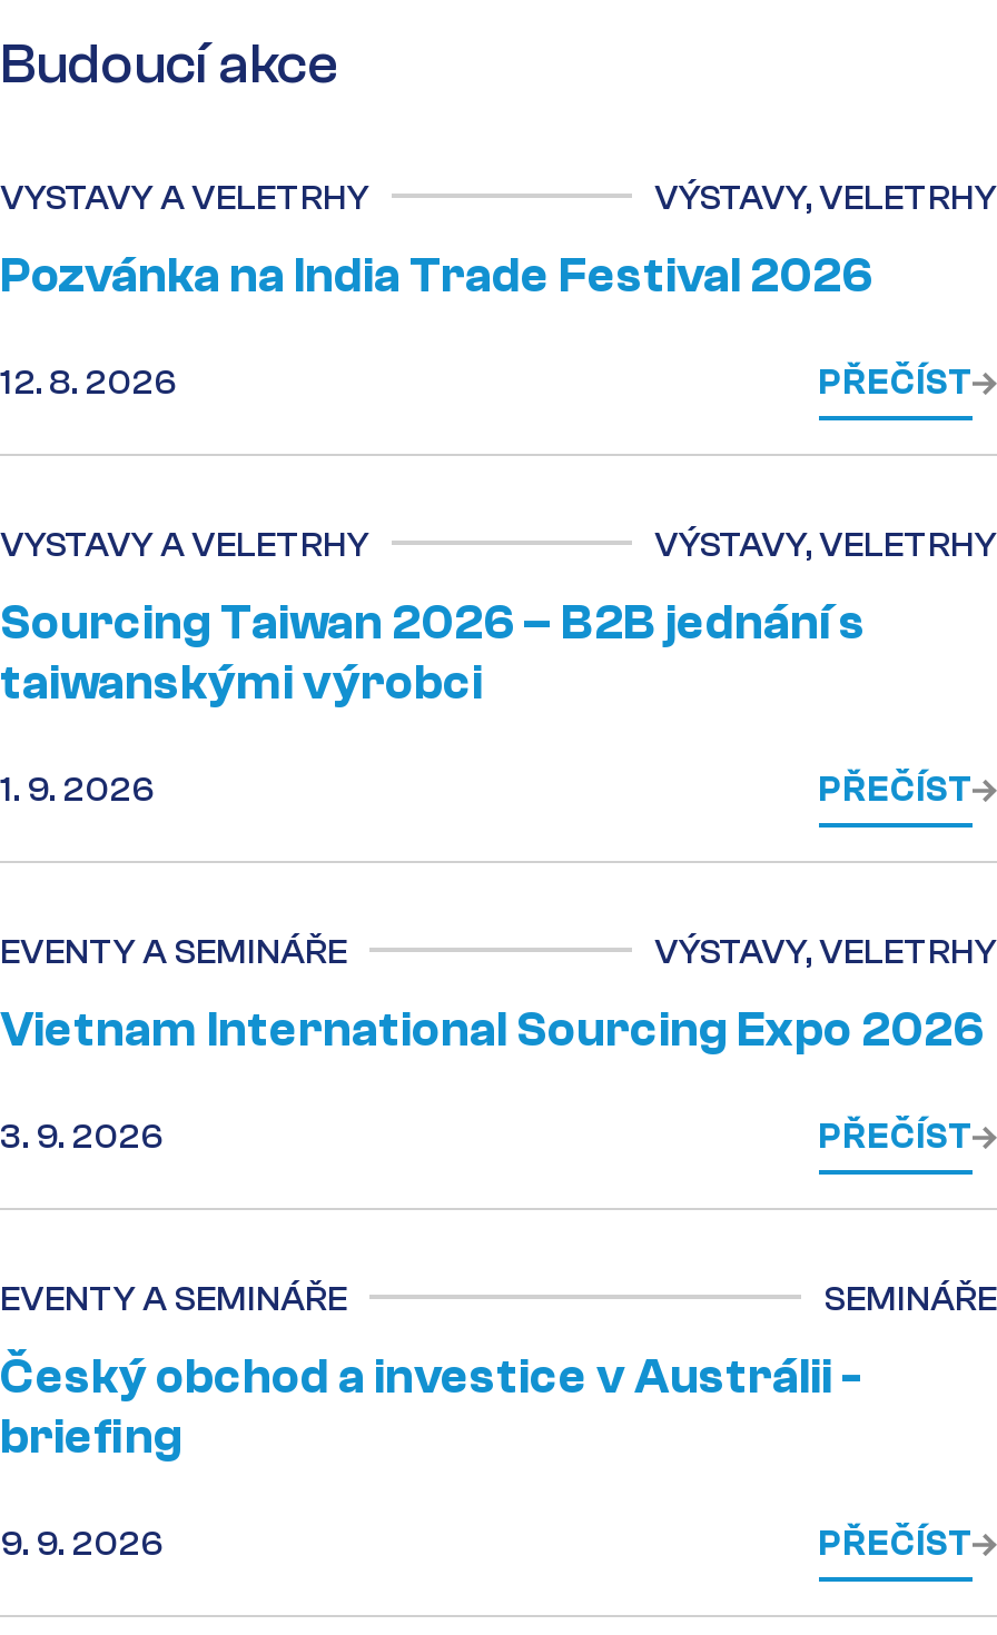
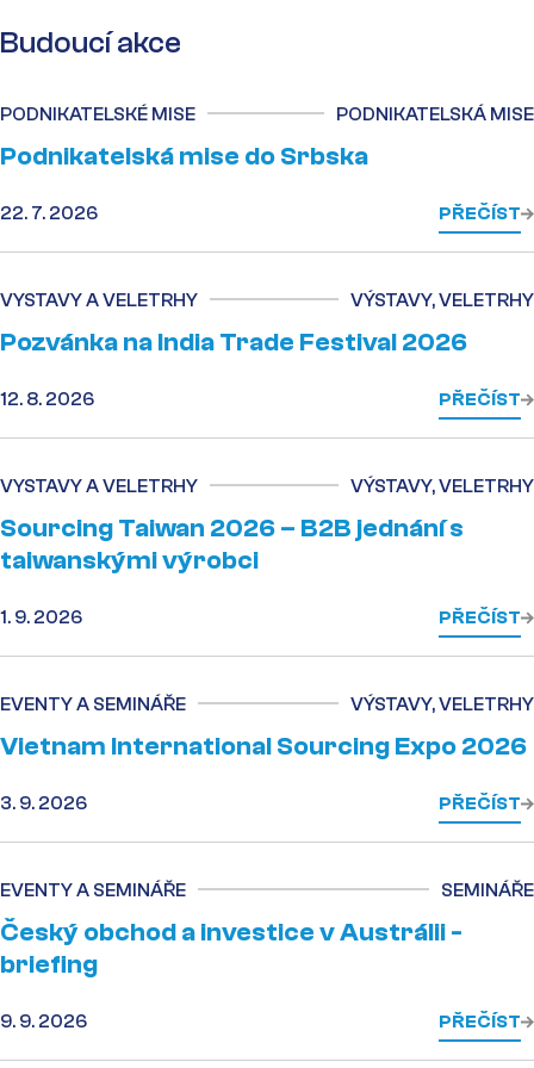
none -> [0,104,534,224] PODNIKATELSKÉ MISE | PODNIKATELSKÁ MISE | Podnikatelská mise do Srbska | 22. 7. 2026 | PŘEČÍST

